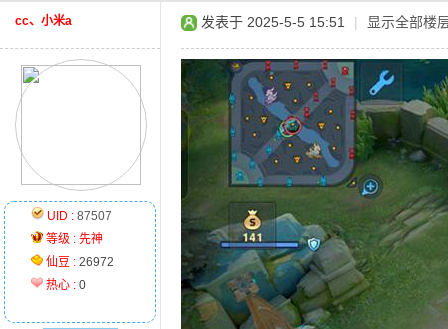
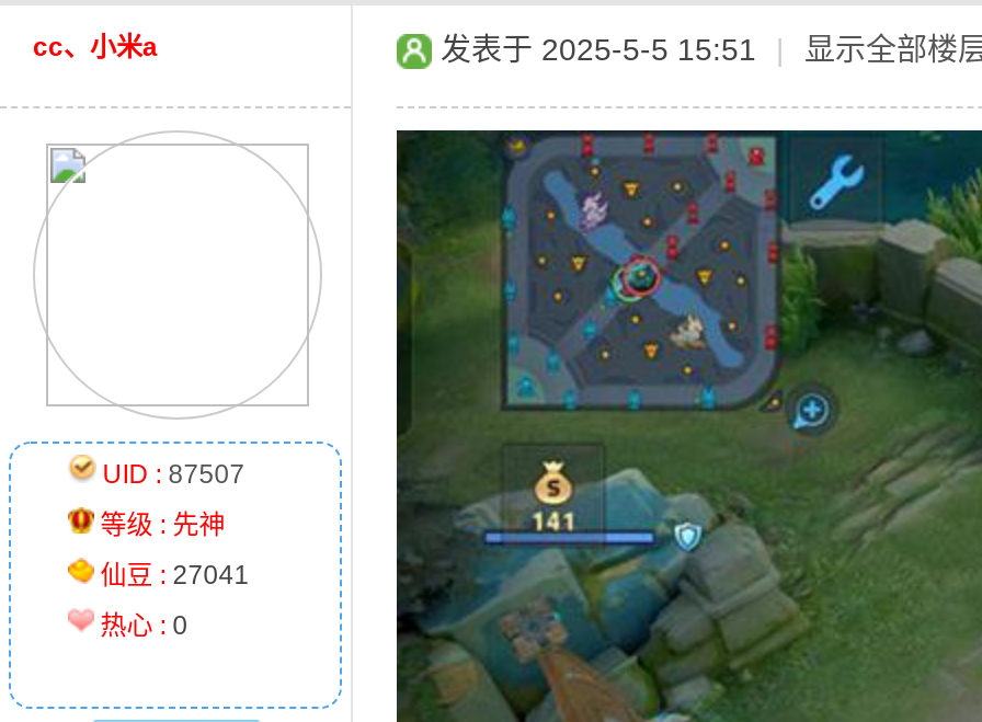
[46,255,114,269] 仙豆 : 26972 -> [100,560,249,591] 仙豆 : 27041

